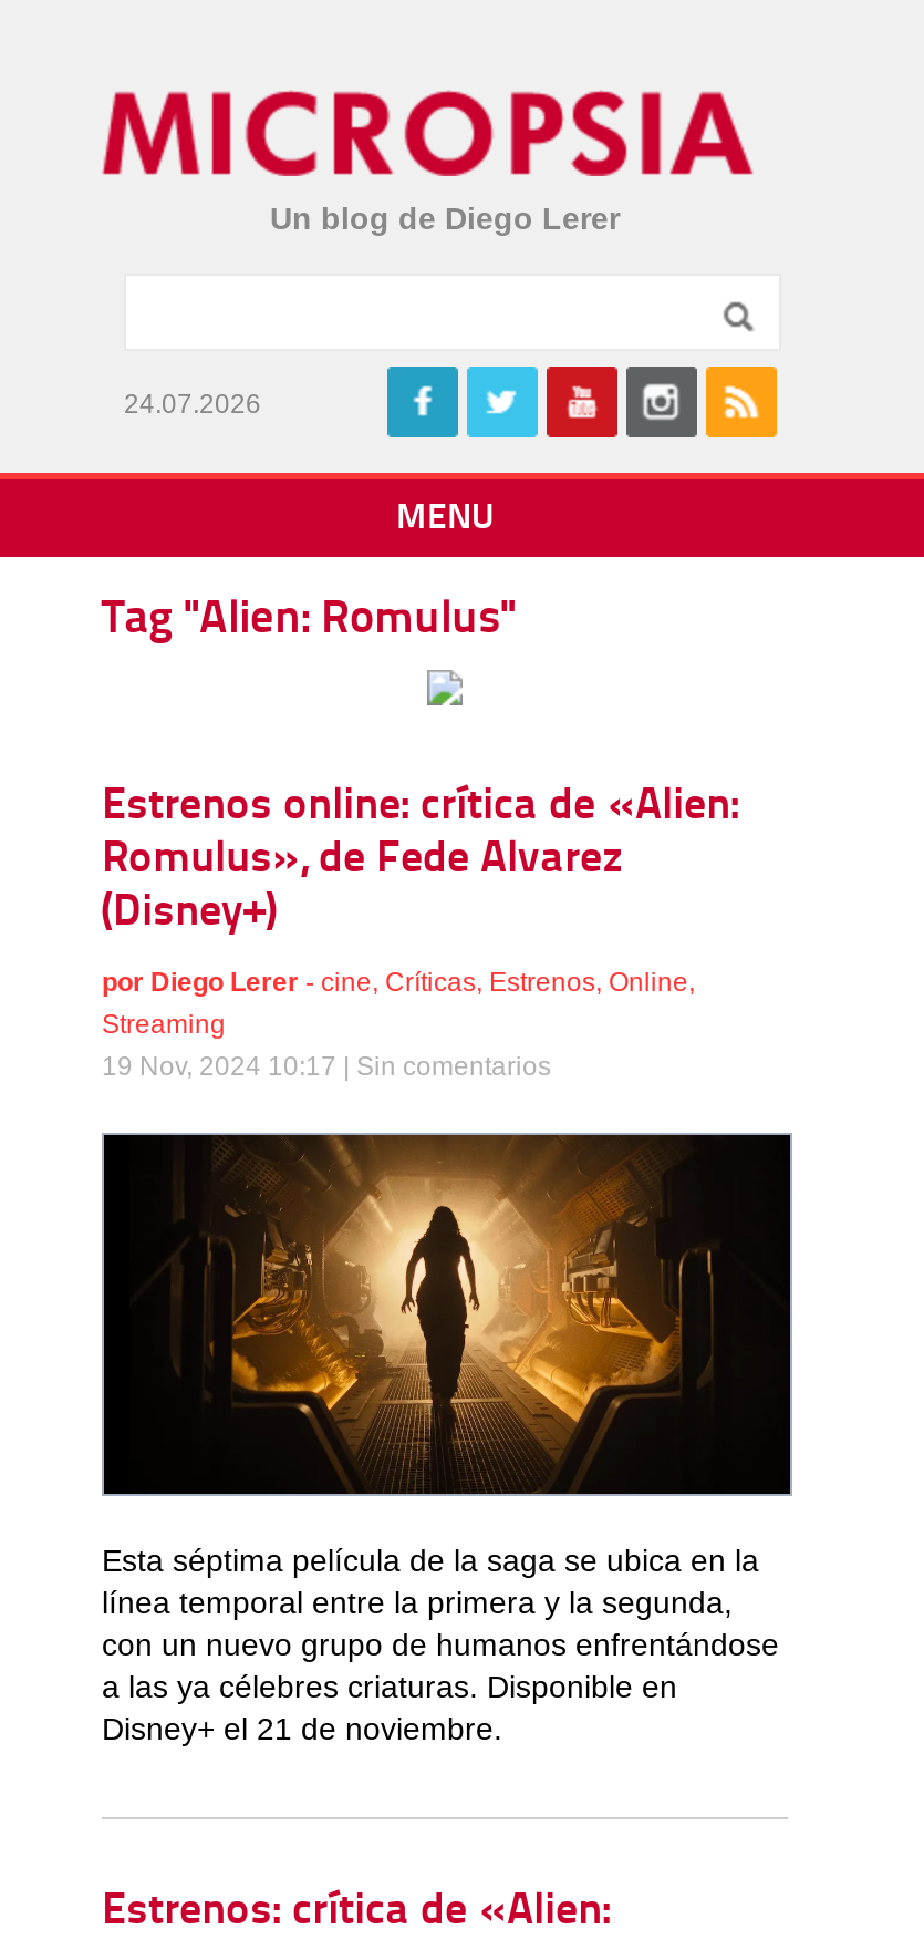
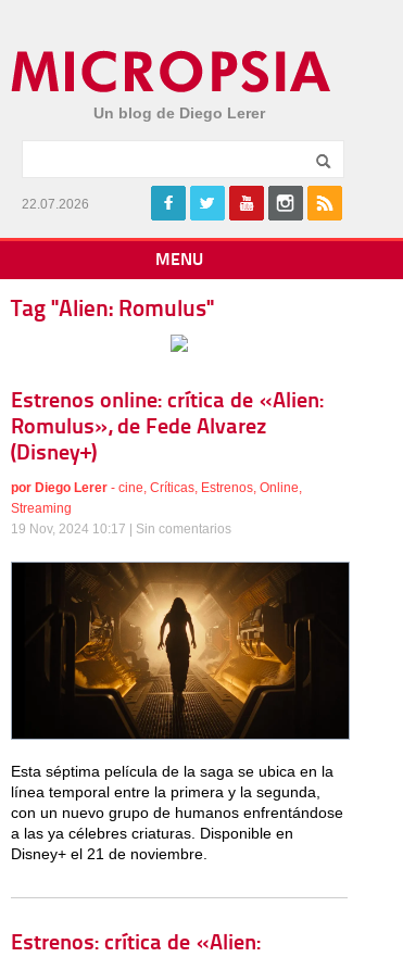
[124,389,261,420] 24.07.2026 -> [22,197,89,212] 22.07.2026

